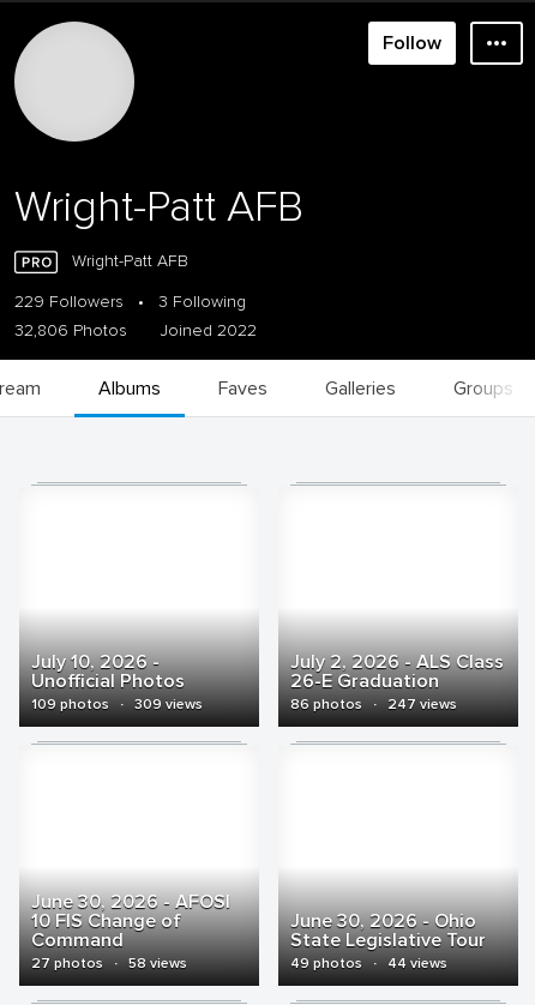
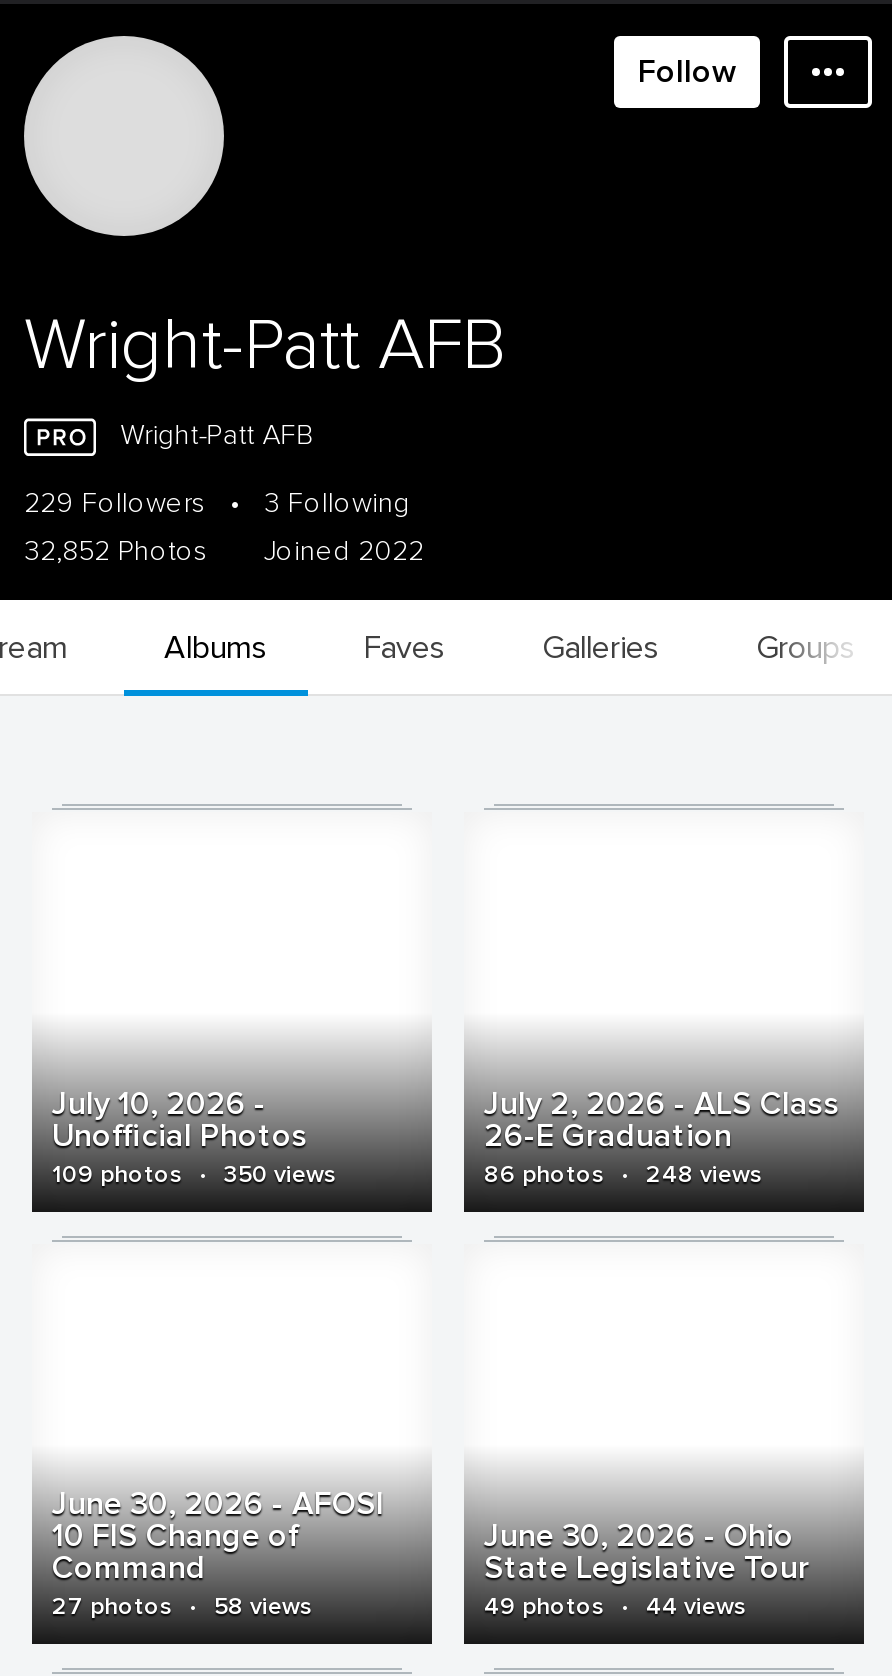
[14,320,257,341] 32,806 Photos Joined 2022 -> [24,534,424,568] 32,852 Photos Joined 2022
[31,696,203,714] 109 photos · 309 views -> [52,1160,336,1190] 109 photos · 350 views
[290,696,457,714] 86 photos · 247 views -> [484,1160,762,1190] 86 photos · 248 views

